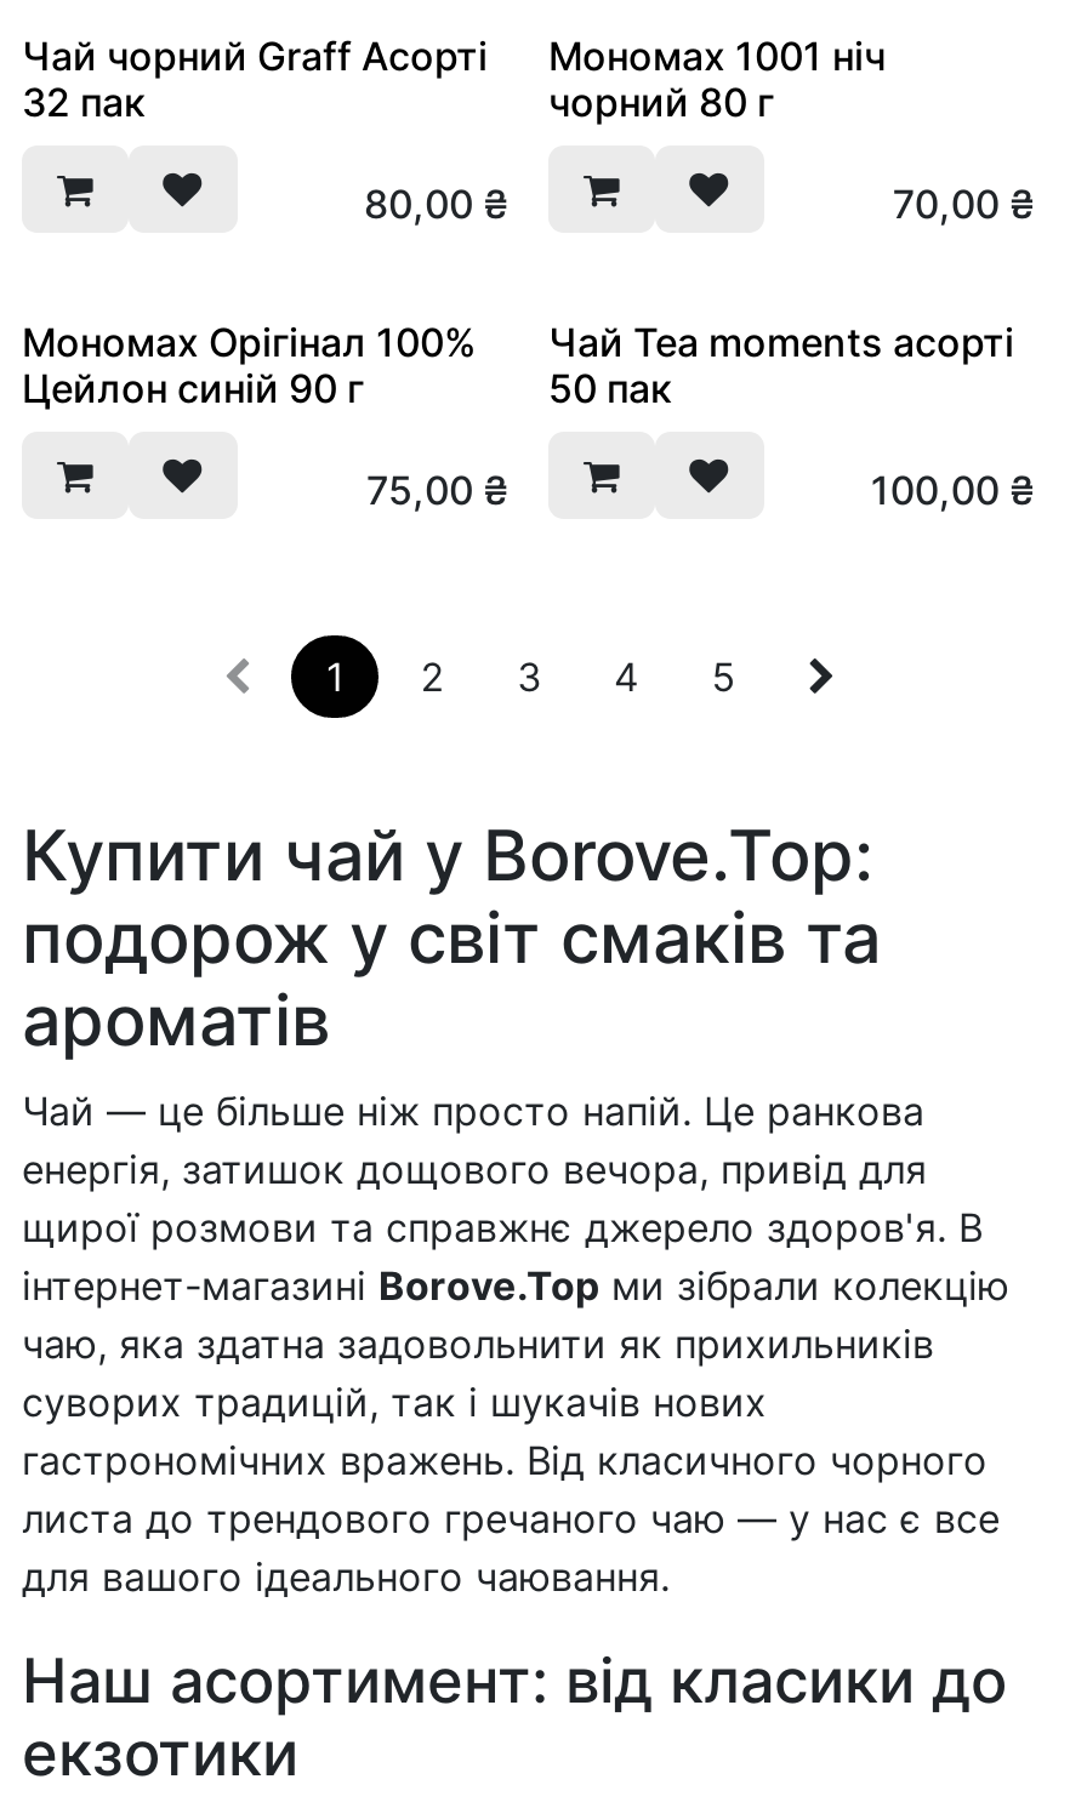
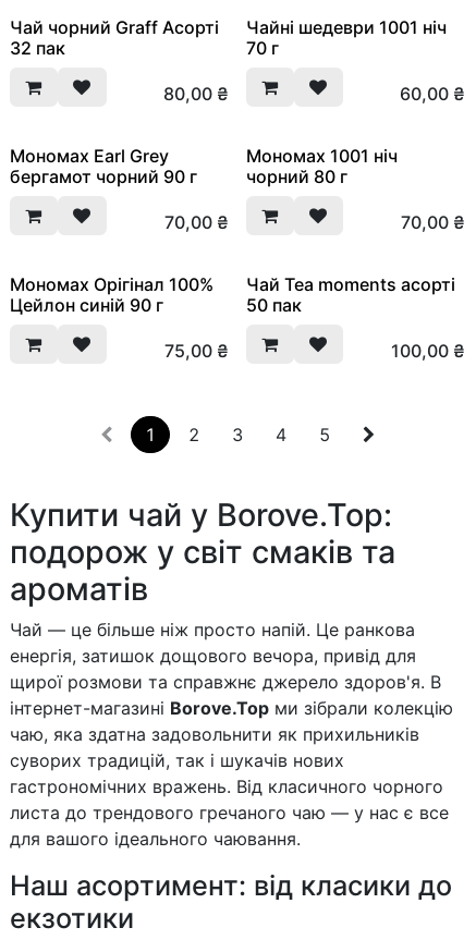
none -> [10,16,465,233] Чайні шедеври 1001 ніч | 70 г | 60,00 ₴ | Мономах Earl Grey | бергамот чорний 90 г | 70,00 ₴

